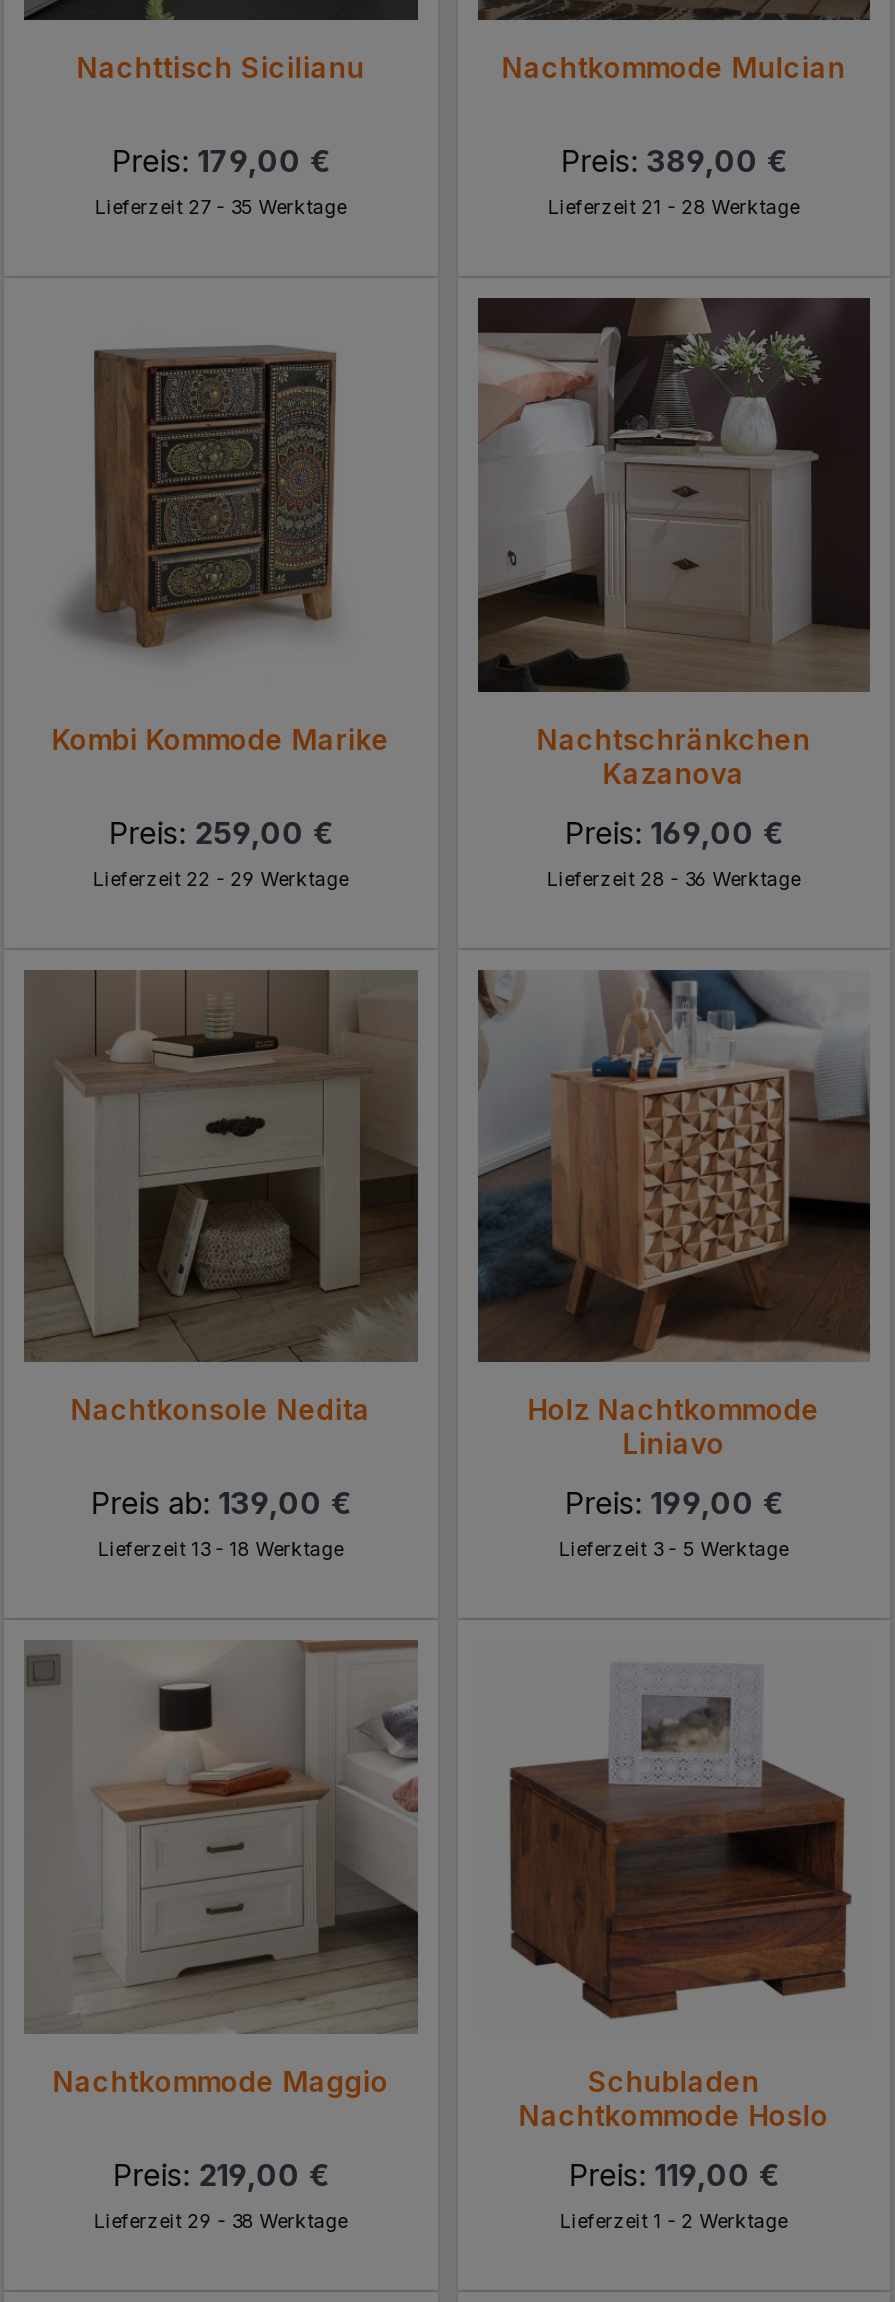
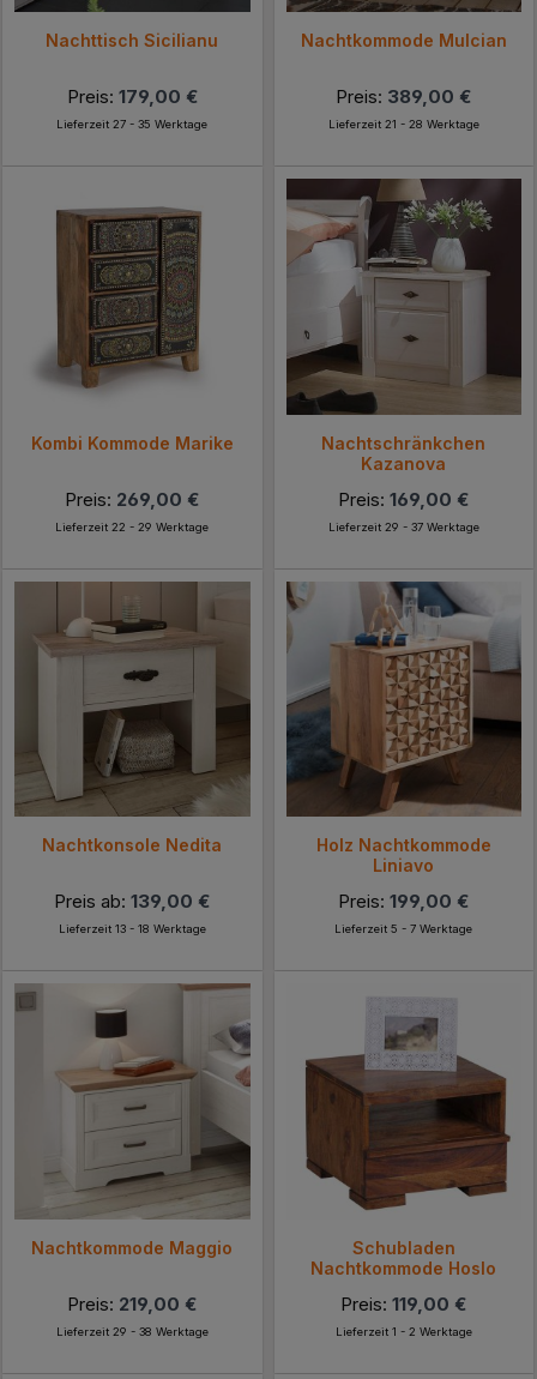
[108,814,332,852] Preis: 259,00 € -> [65,488,199,511] Preis: 269,00 €
[546,868,800,890] Lieferzeit 28 - 36 Werktage -> [328,520,479,533] Lieferzeit 29 - 37 Werktage
[558,1539,788,1561] Lieferzeit 3 - 5 Werktage -> [335,923,473,936] Lieferzeit 5 - 7 Werktage

